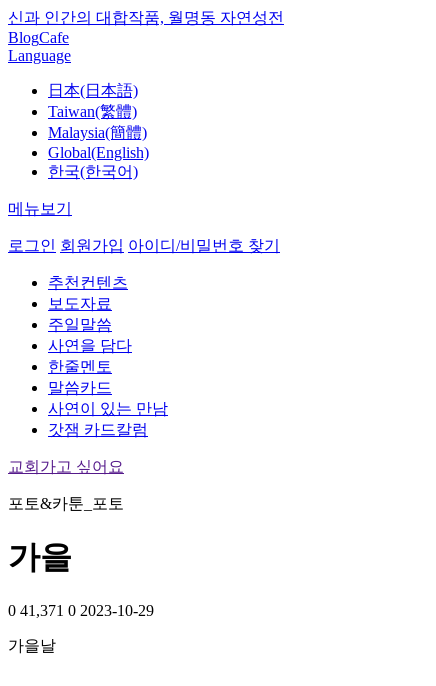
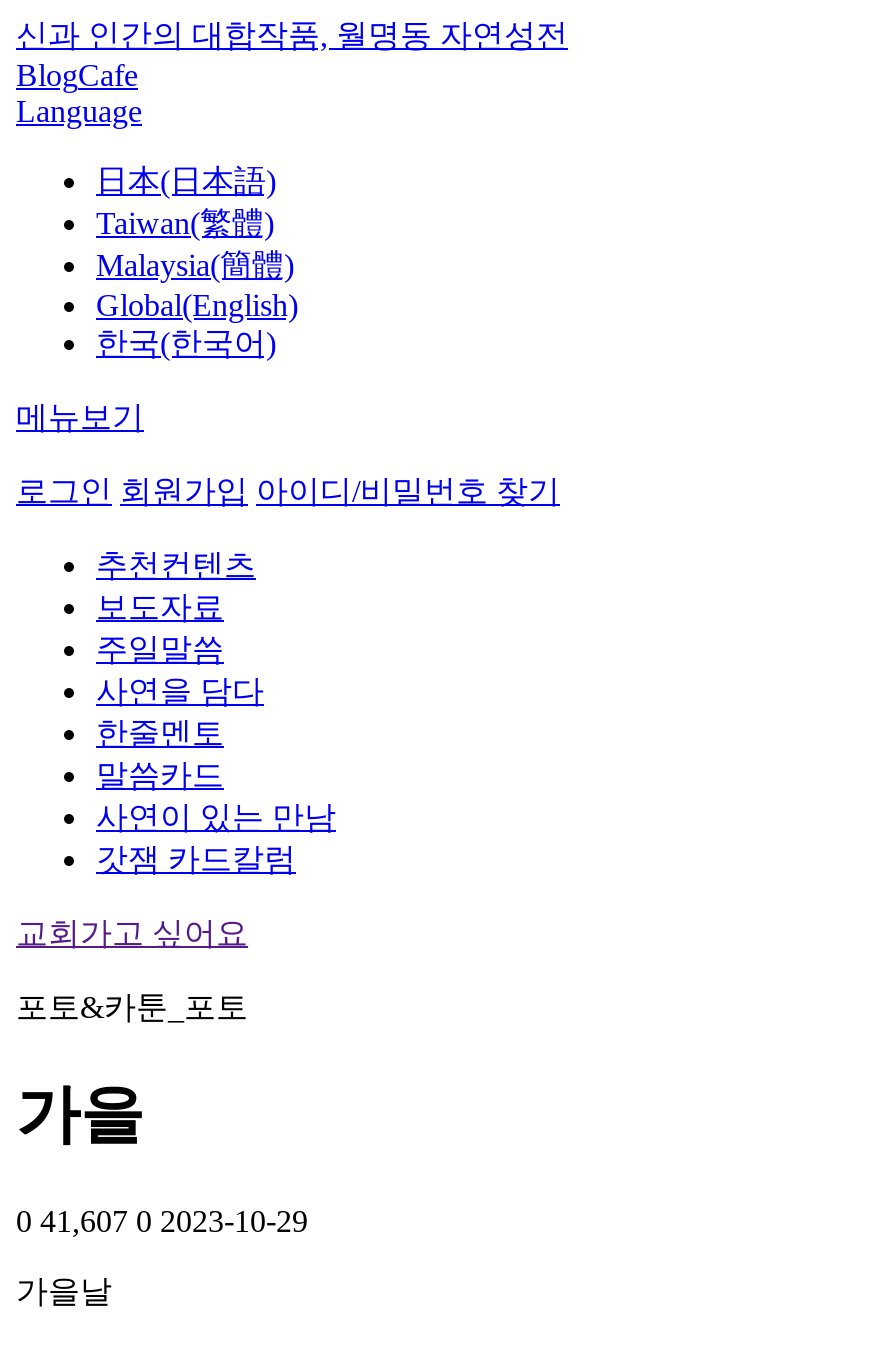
[8,602,154,619] 0 41,371 0 2023-10-29 -> [16,1204,308,1238] 0 41,607 0 2023-10-29

